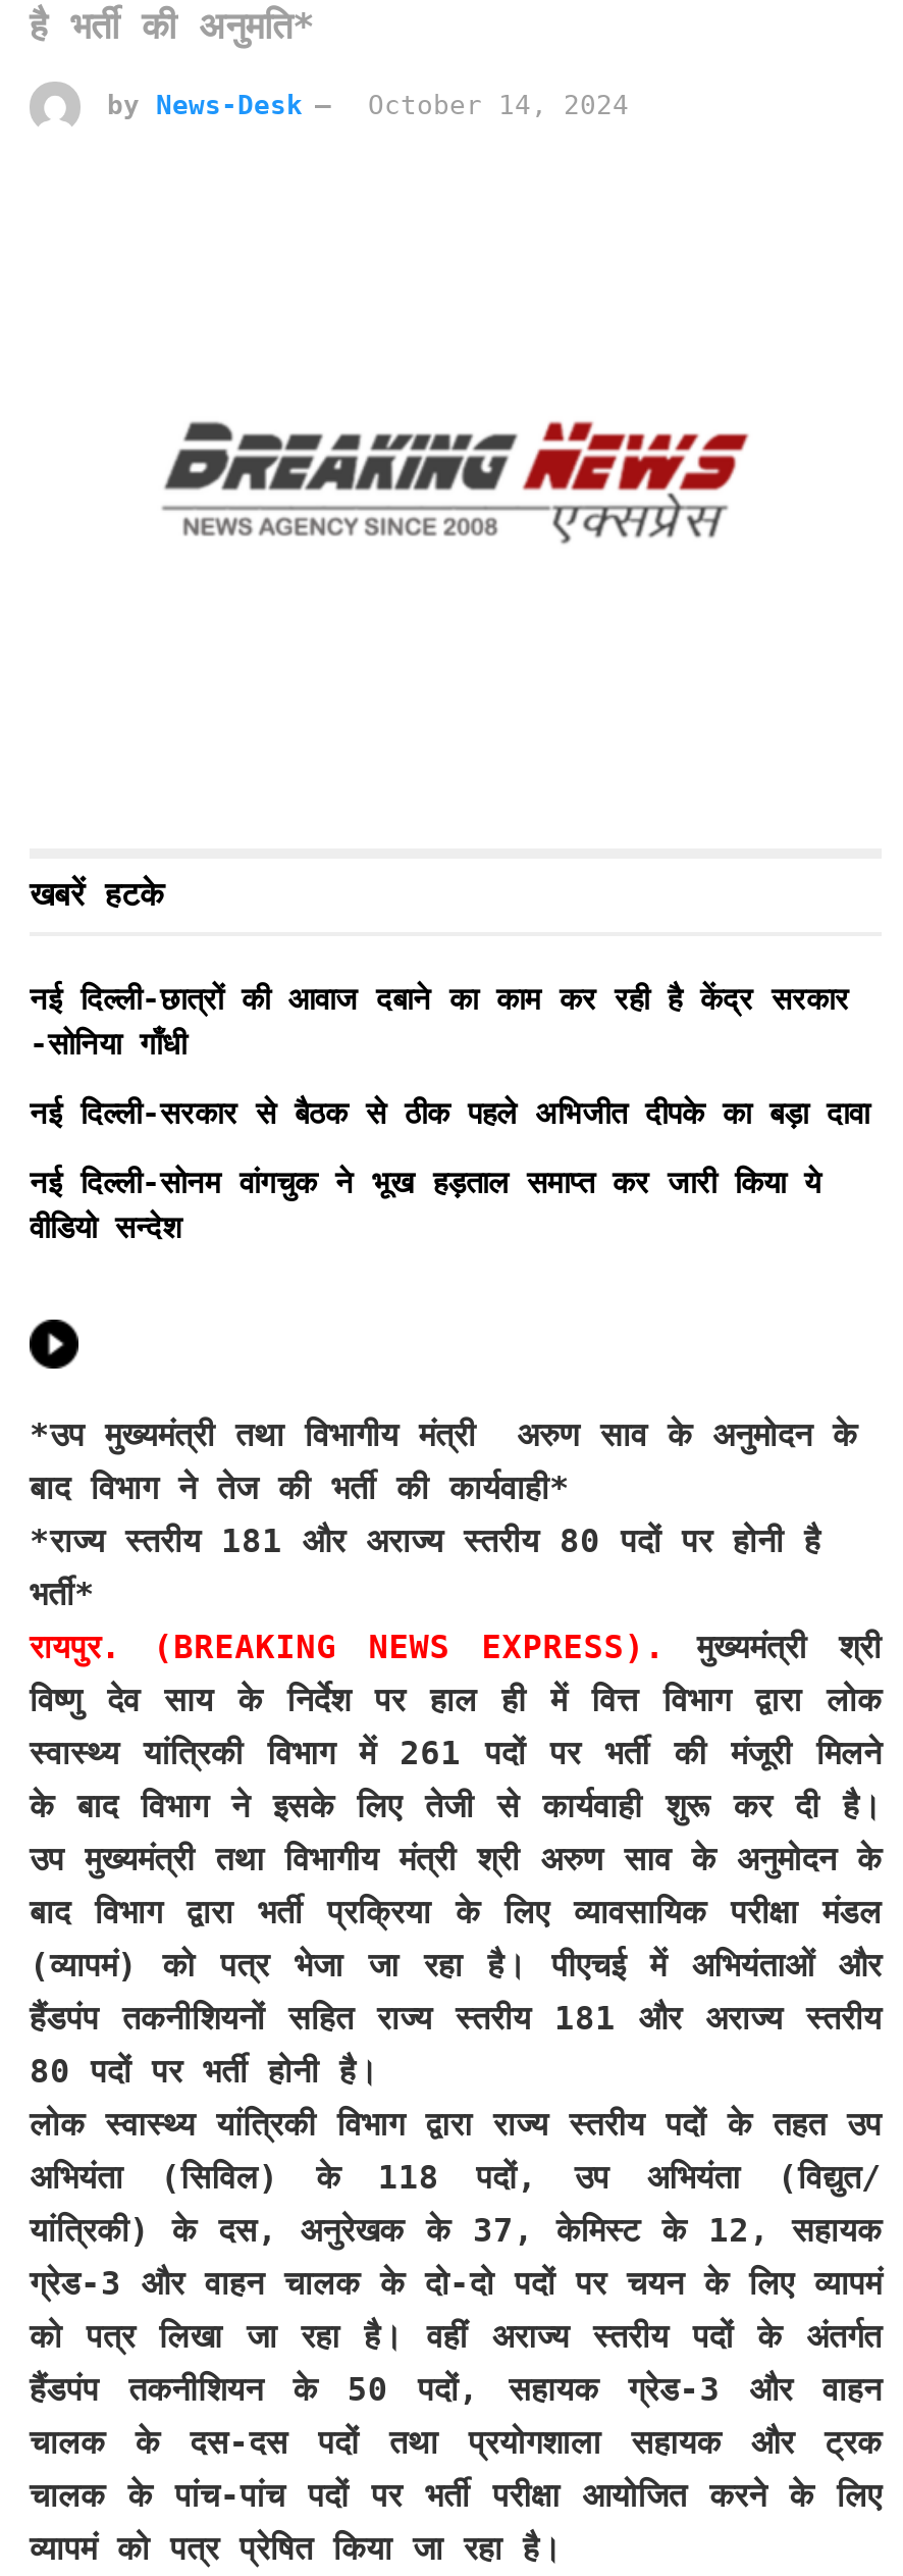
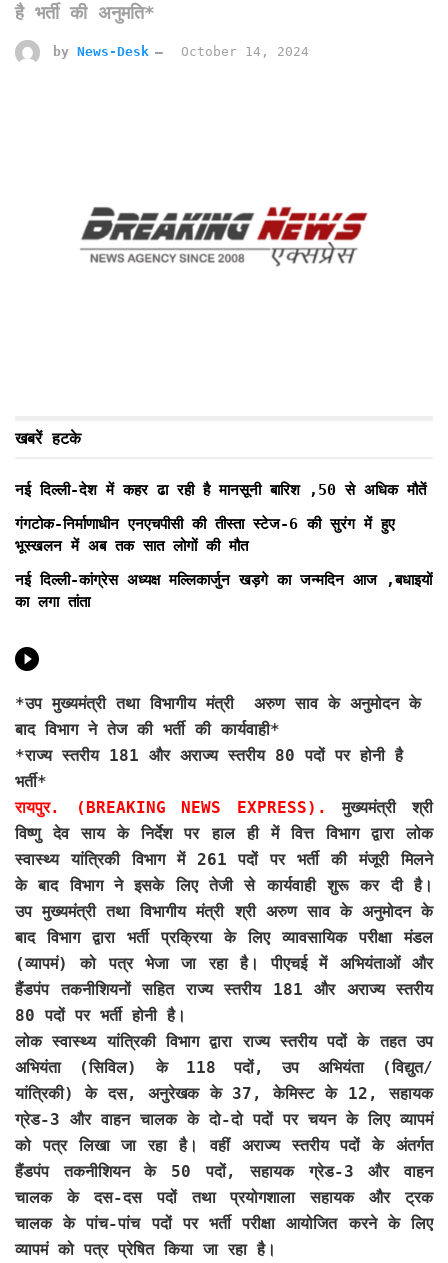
[30,982,849,1063] नई दिल्ली-छात्रों की आवाज दबाने का काम कर रही है केंद्र सरकार | -सोनिया गाँधी -> [15,481,426,499] नई दिल्ली-देश में कहर ढा रही है मानसूनी बारिश ,50 से अधिक मौतें
[30,1096,869,1133] नई दिल्ली-सरकार से बैठक से ठीक पहले अभिजीत दीपके का बड़ा दावा -> [15,515,395,555] गंगटोक-निर्माणाधीन एनएचपीसी की तीस्ता स्टेज-6 की सुरंग में हुए | भूस्खलन में अब तक सात लोगों की मौत
[30,1165,820,1247] नई दिल्ली-सोनम वांगचुक ने भूख हड़ताल समाप्त कर जारी किया ये | वीडियो सन्देश -> [15,571,432,611] नई दिल्ली-कांग्रेस अध्यक्ष मल्लिकार्जुन खड़गे का जन्मदिन आज ,बधाइयों | का लगा तांता

